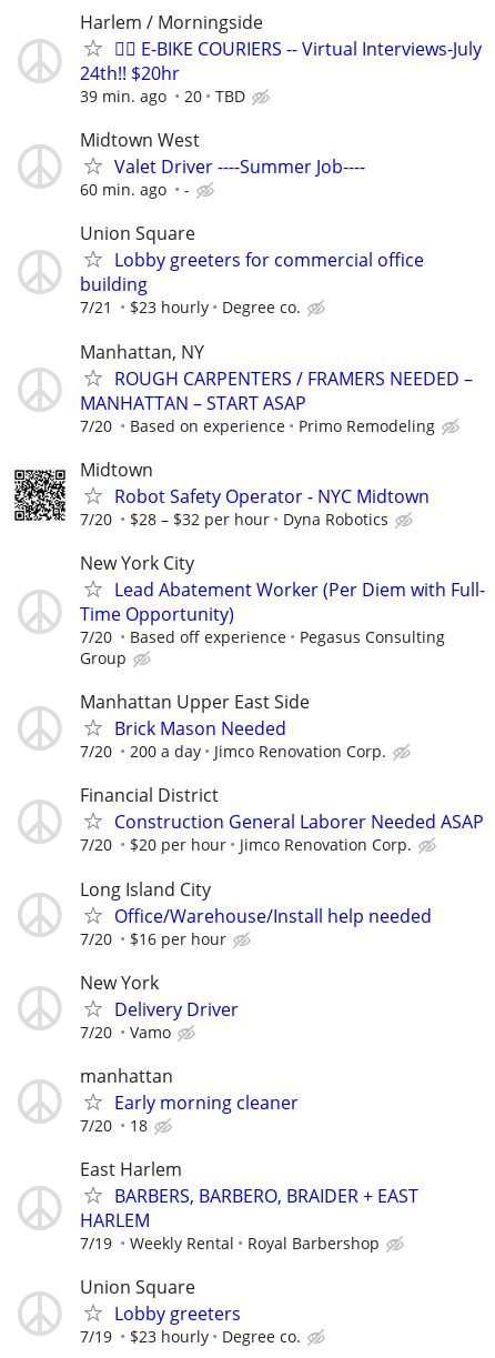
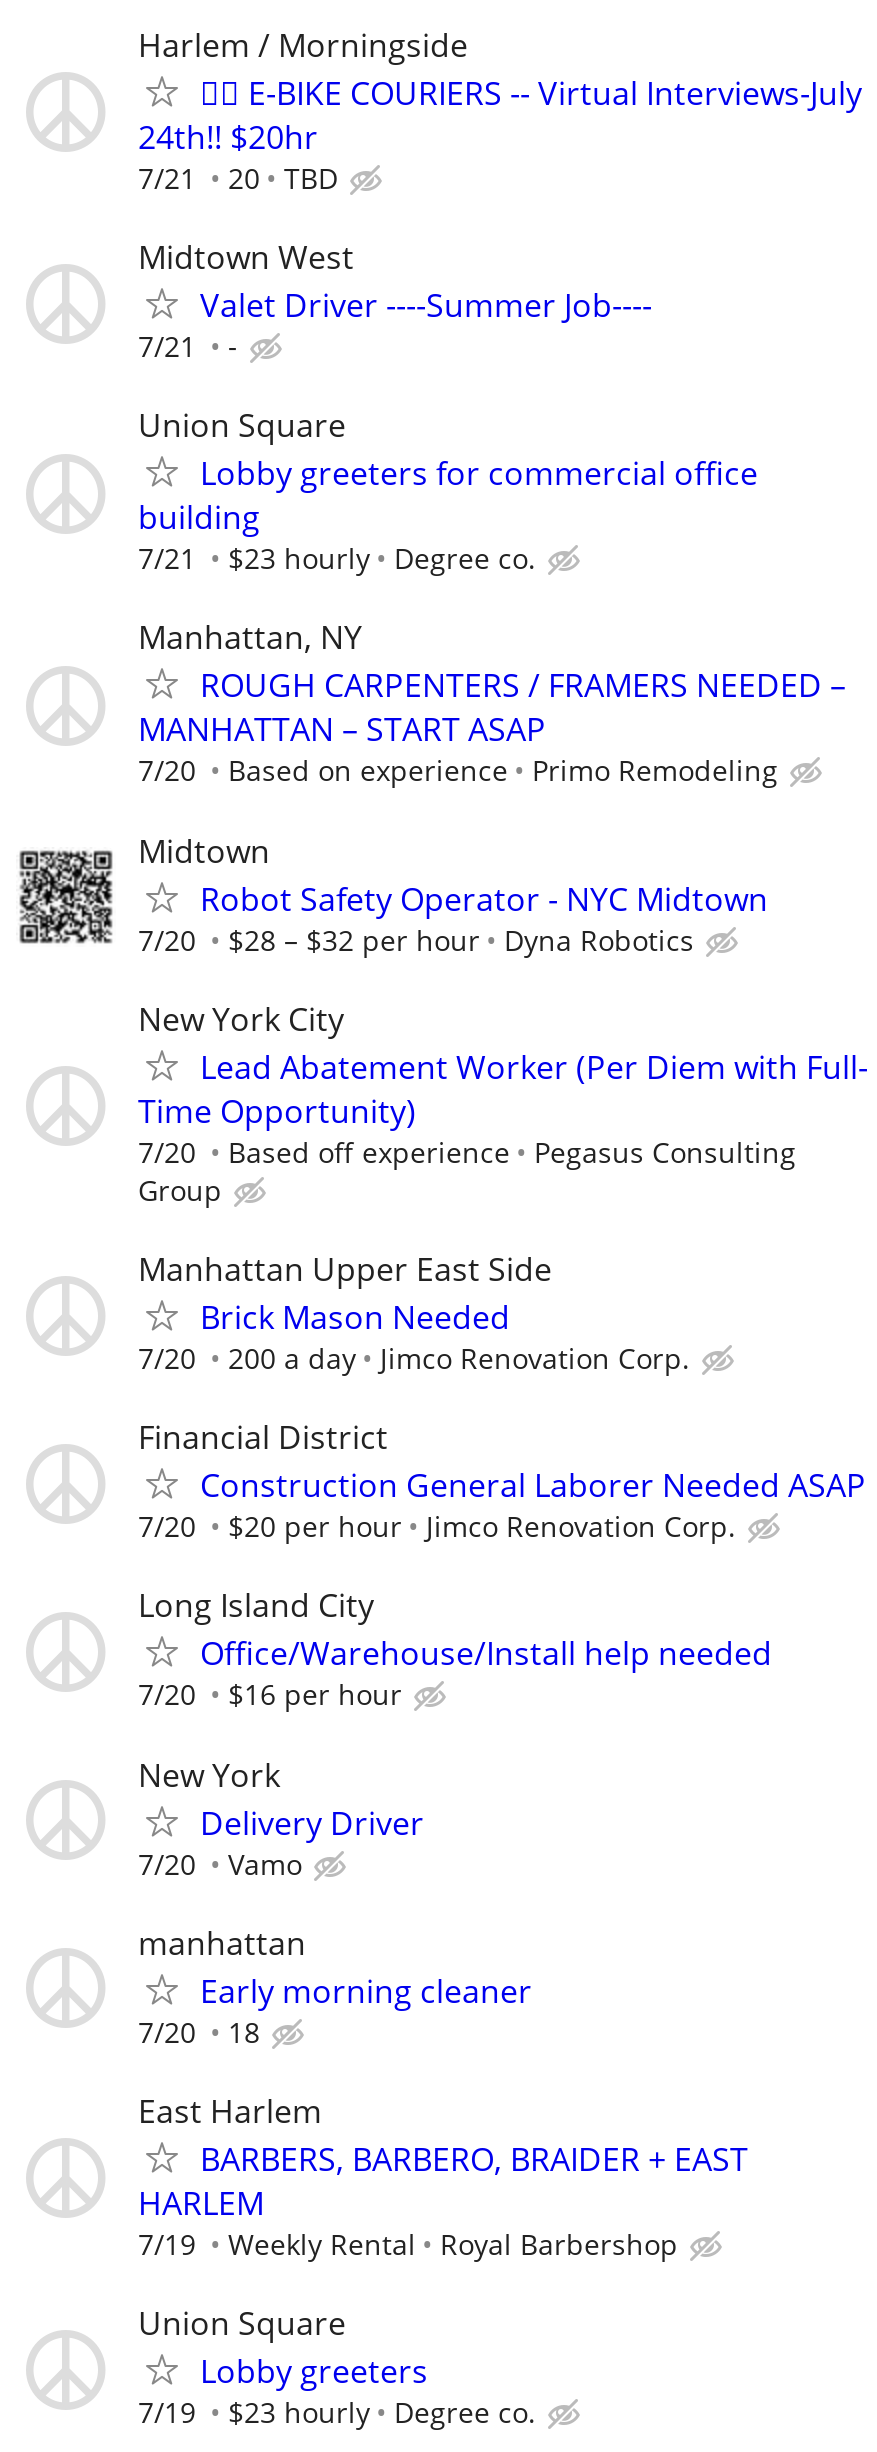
[80,85,245,107] 39 min. ago 20 TBD -> [138,159,338,197] 7/21 20 TBD
[80,179,166,200] 60 min. ago -> [138,327,196,365] 7/21

